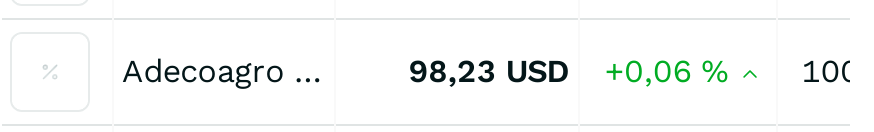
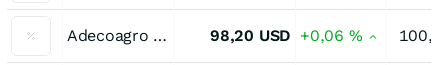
[409,52,729,90] 98,23 USD | +0,06% -> [210,26,362,45] 98,20 USD +0,06%

